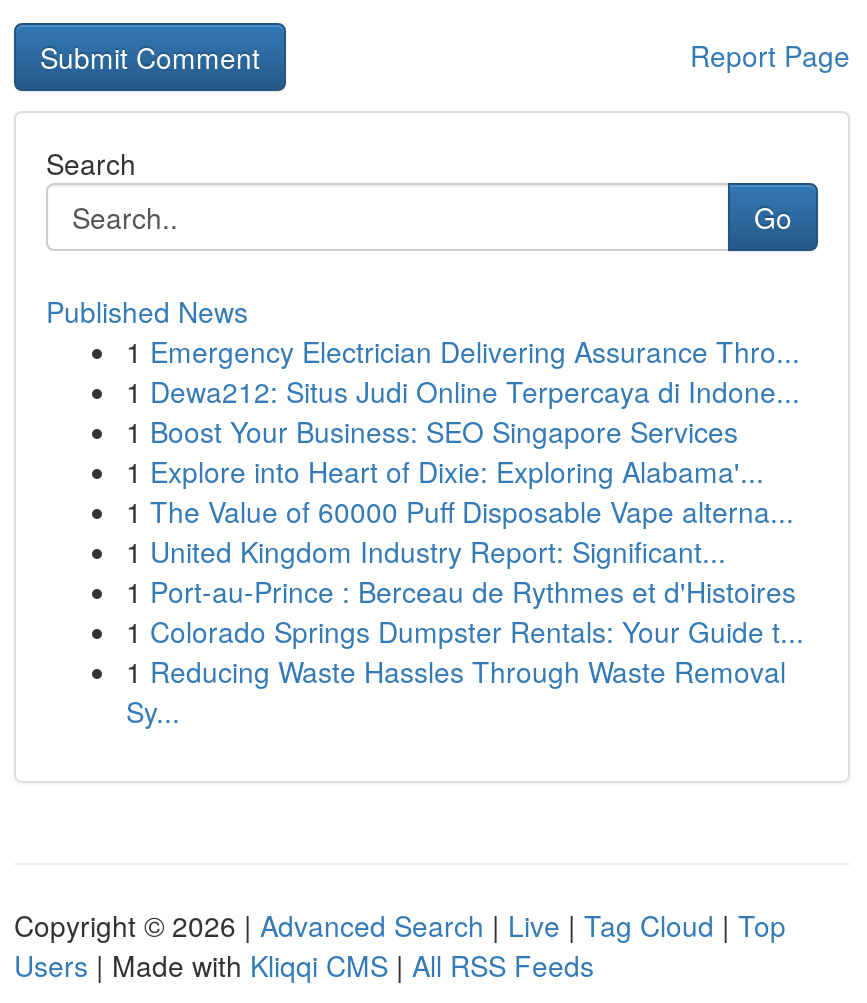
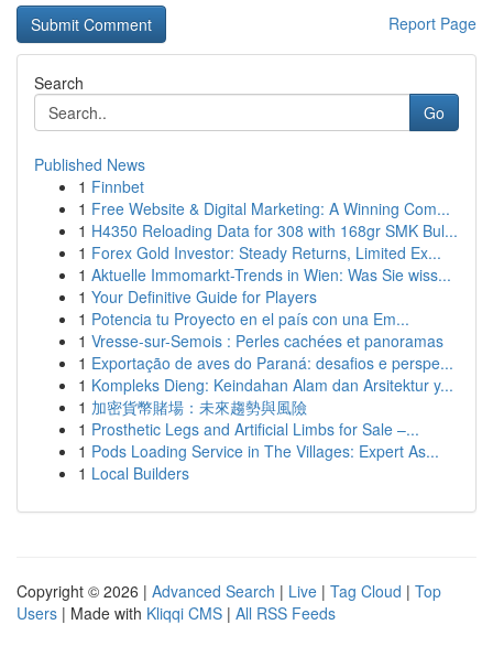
[126,331,804,731] 1 Emergency Electrician Delivering Assurance Thro... | 1 Dewa212: Situs Judi Online Terpercaya di Indone... | 1 Boost Your Business: SEO Singapore Services | 1 Explore into Heart of Dixie: Exploring Alabama'... | 1 The Value of 60000 Puff Disposable Vape alterna... | 1 United Kingdom Industry Report: Significant... | 1 Port-au-Prince : Berceau de Rythmes et d'Histoires | 1 Colorado Springs Dumpster Rentals: Your Guide t... | 1 Reducing Waste Hassles Through Waste Removal | Sy... -> [78,175,458,484] 1 Finnbet | 1 Free Website & Digital Marketing: A Winning Com... | 1 H4350 Reloading Data for 308 with 168gr SMK Bul... | 1 Forex Gold Investor: Steady Returns, Limited Ex... | 1 Aktuelle Immomarkt-Trends in Wien: Was Sie wiss... | 1 Your Definitive Guide for Players | 1 Potencia tu Proyecto en el país con una Em... | 1 Vresse-sur-Semois : Perles cachées et panoramas | 1 Exportação de aves do Paraná: desafios e perspe... | 1 Kompleks Dieng: Keindahan Alam dan Arsitektur y... | 1 加密貨幣賭場：未來趨勢與風險 | 1 Prosthetic Legs and Artificial Limbs for Sale –... | 1 Pods Loading Service in The Villages: Expert As... | 1 Local Builders

